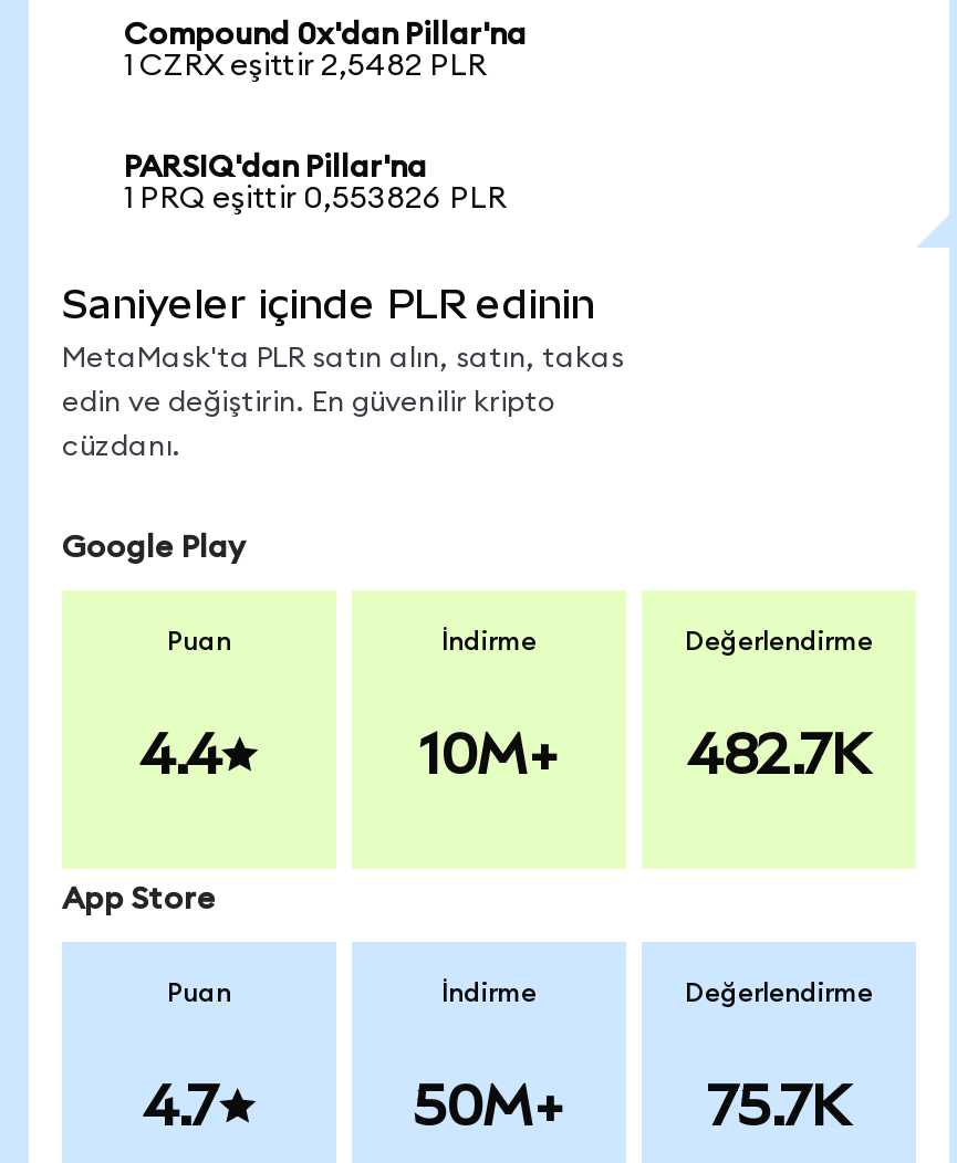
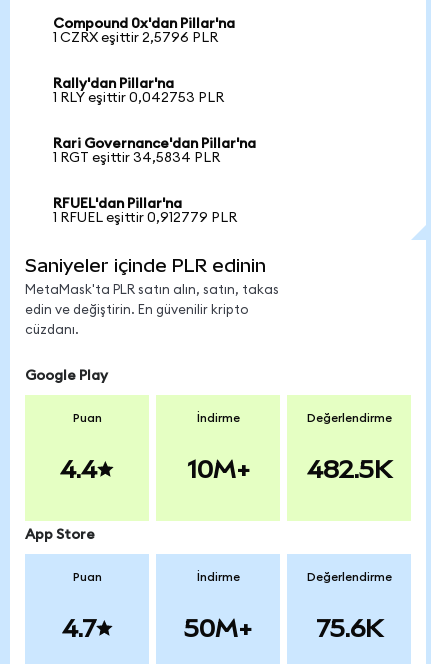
[124,51,507,214] 1 CZRX eşittir 2,5482 PLR | PARSIQ'dan Pillar'na | 1 PRQ eşittir 0,553826 PLR -> [53,31,256,225] 1 CZRX eşittir 2,5796 PLR | Rally'dan Pillar'na | 1 RLY eşittir 0,042753 PLR | Rari Governance'dan Pillar'na | 1 RGT eşittir 34,5834 PLR | RFUEL'dan Pillar'na | 1 RFUEL eşittir 0,912779 PLR
[687,723,871,785] 482.7K -> [306,455,391,483] 482.5K
[707,1075,851,1136] 75.7K -> [315,614,382,642] 75.6K

